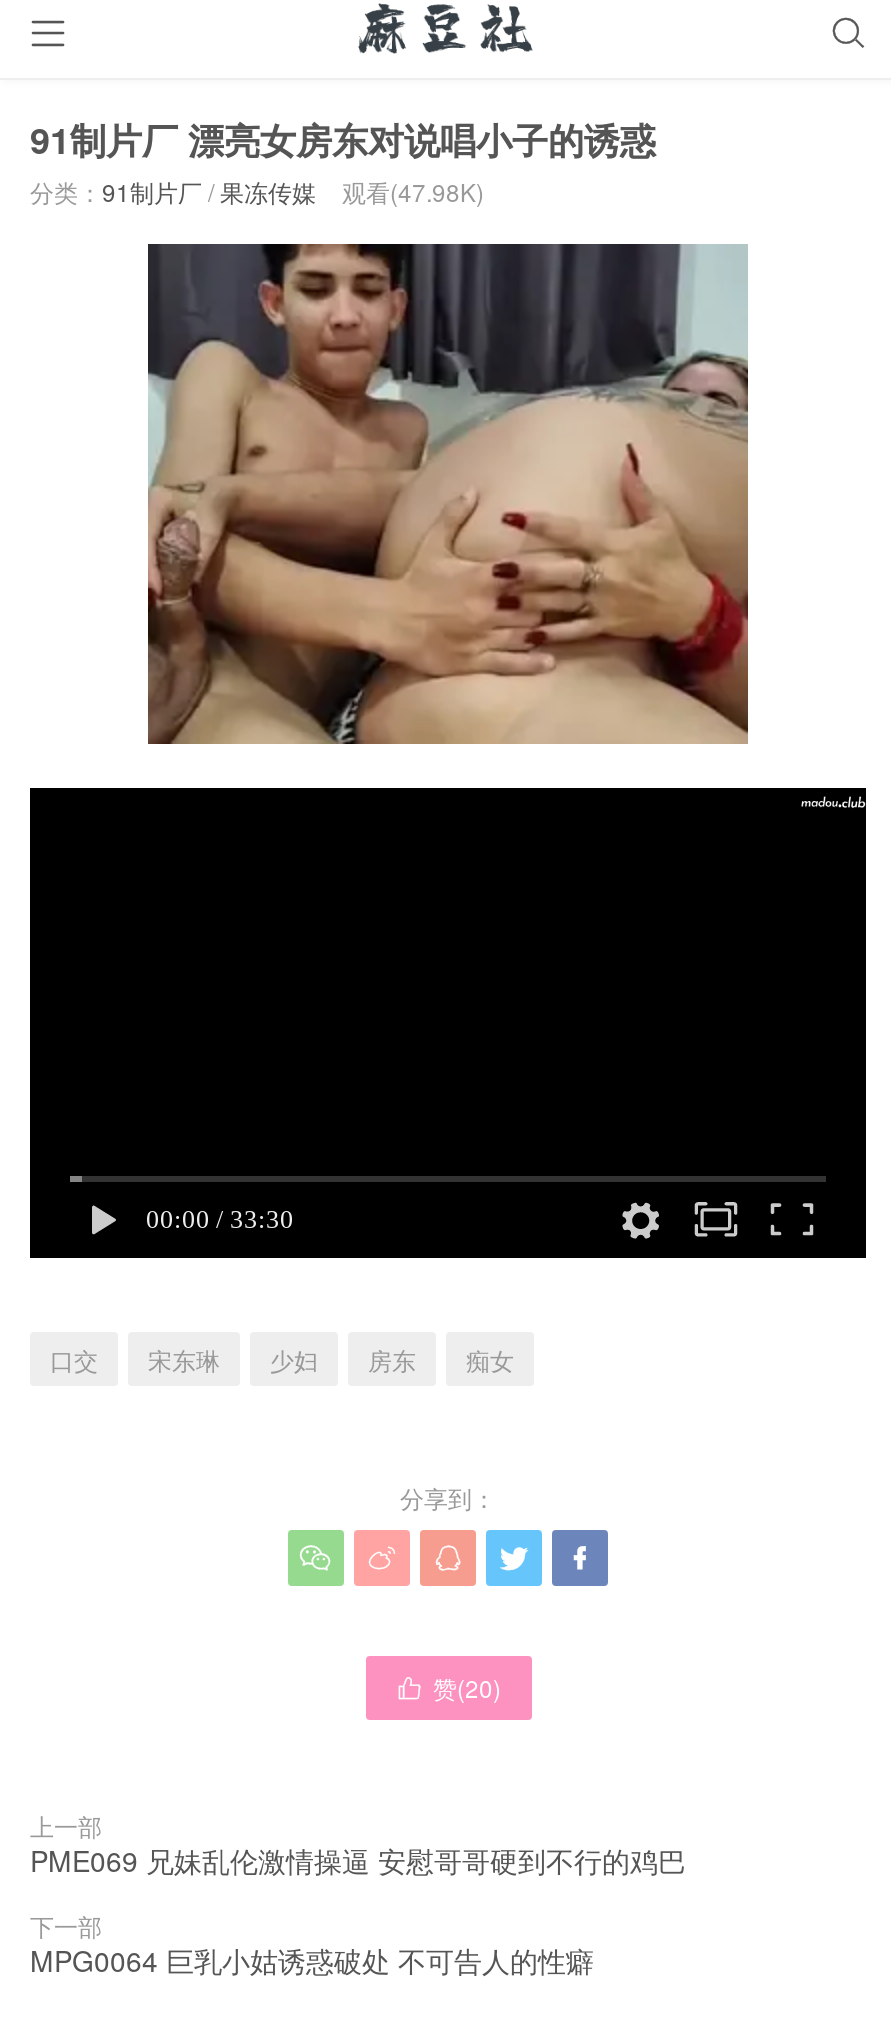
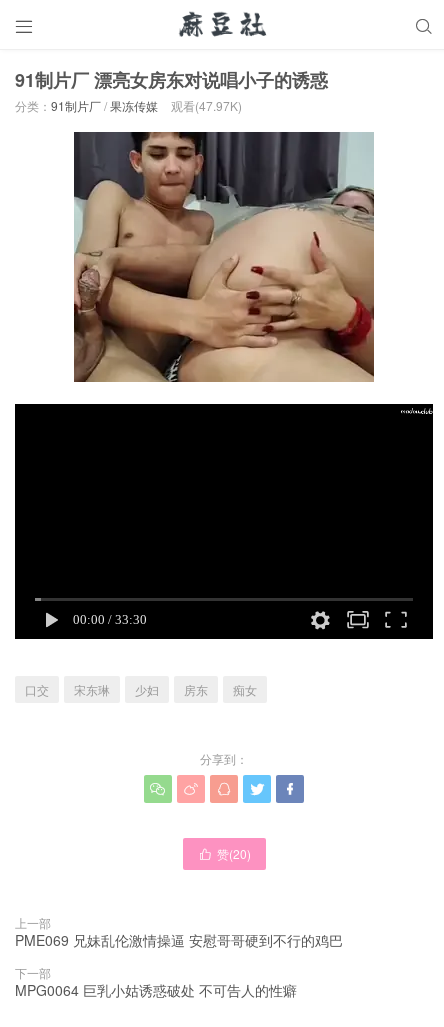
[30,174,484,208] 分类：91制片厂/果冻传媒 观看(47.98K) -> [15,97,242,114] 分类：91制片厂/果冻传媒 观看(47.97K)

